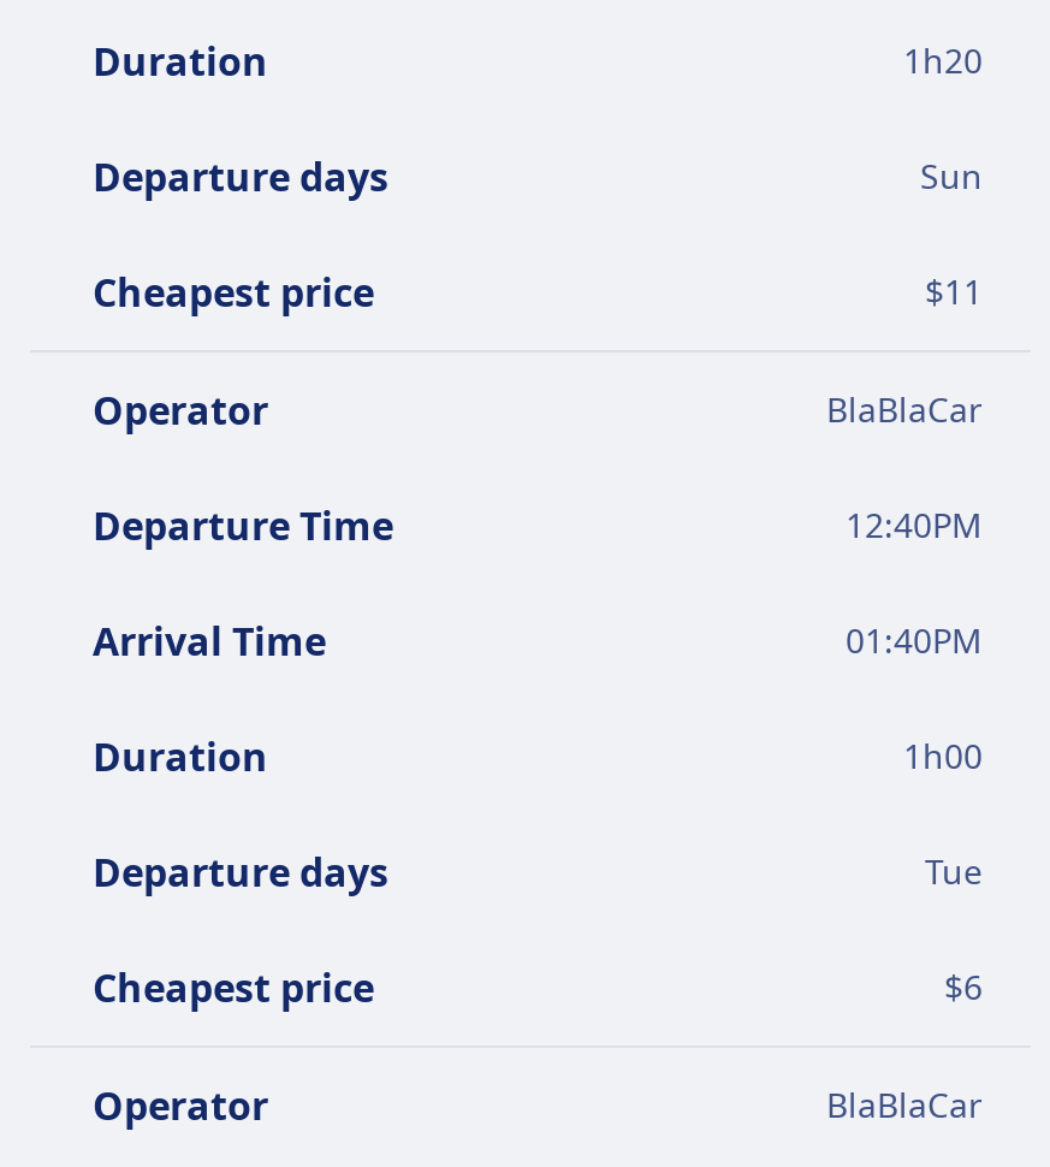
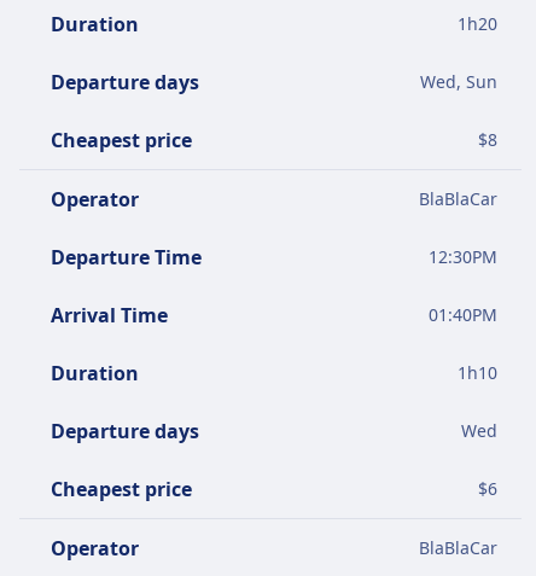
[920,153,983,199] Sun -> [420,70,497,93] Wed, Sun
[925,268,983,314] $11 -> [478,128,497,151] $8
[846,502,983,547] 12:40PM -> [429,245,497,268] 12:30PM
[903,733,983,778] 1 h00 -> [458,361,497,384] 1 h10
[925,848,983,894] Tue -> [461,419,497,442] Wed

